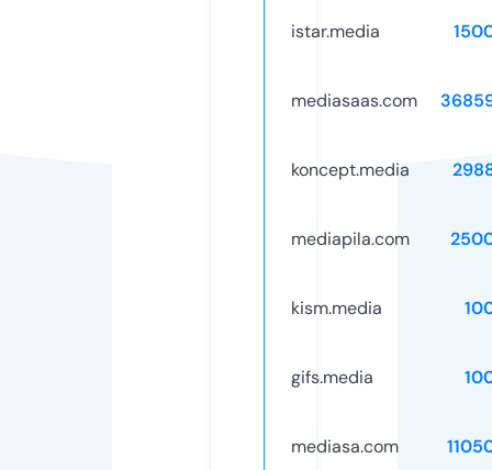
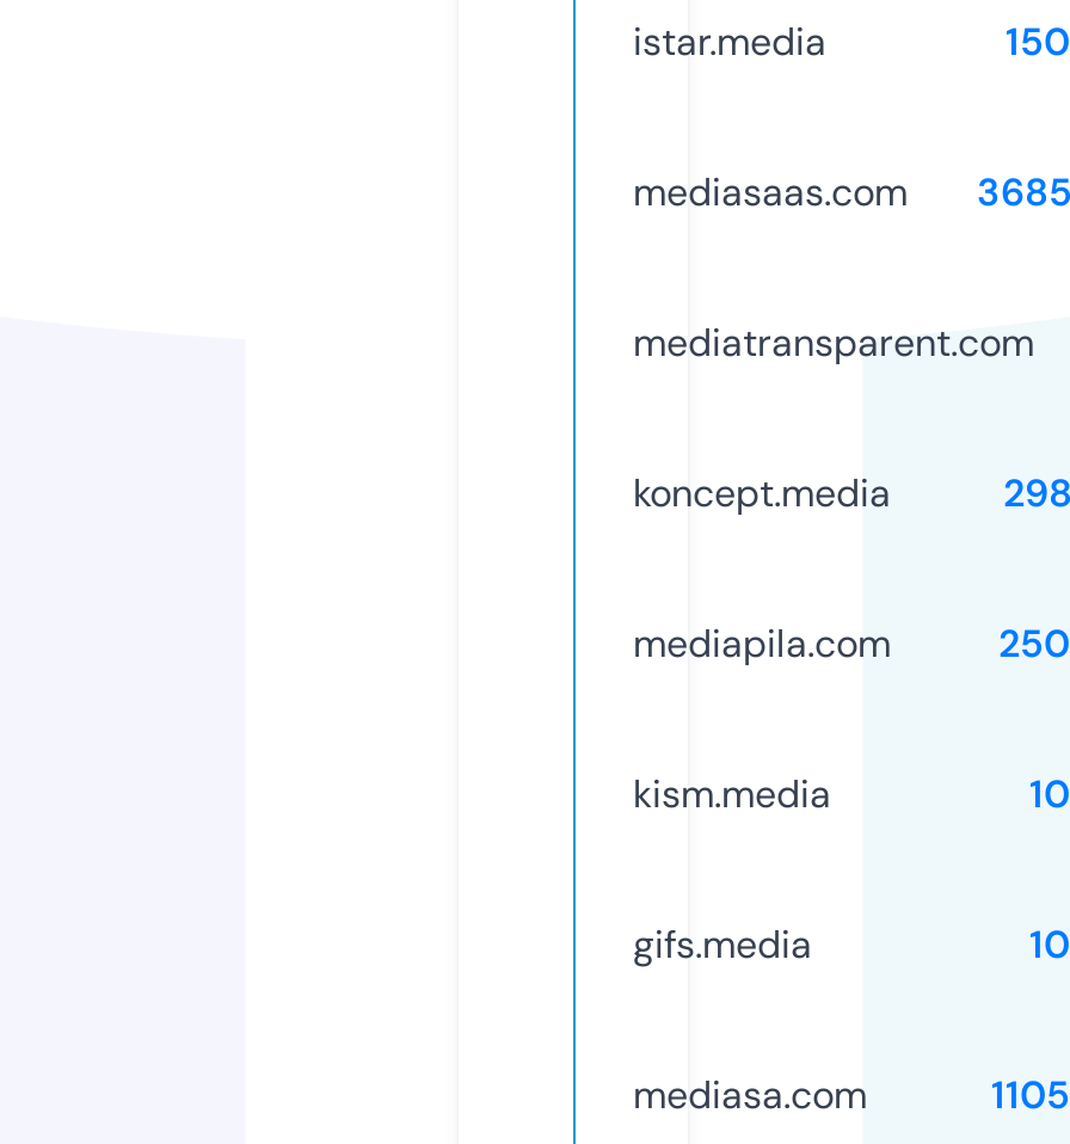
none -> [633,317,1034,367] mediatransparent.com

